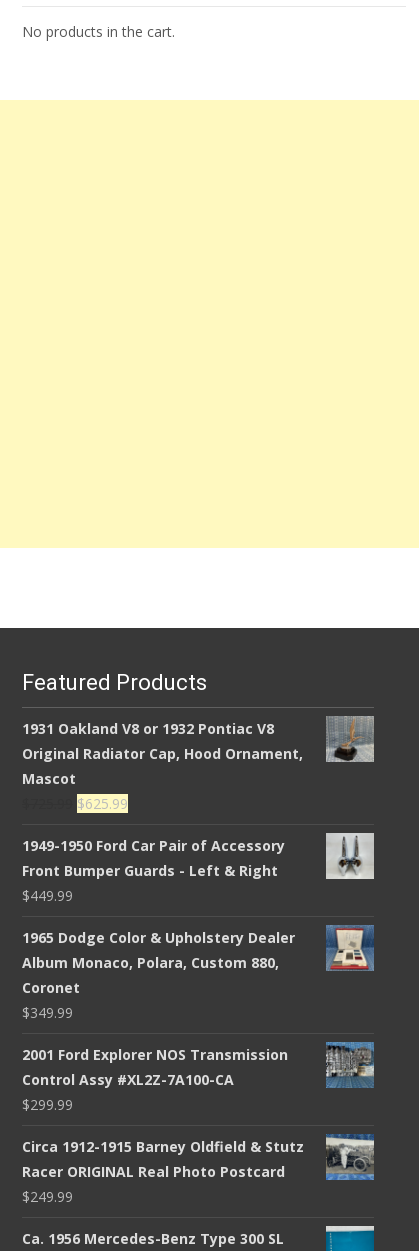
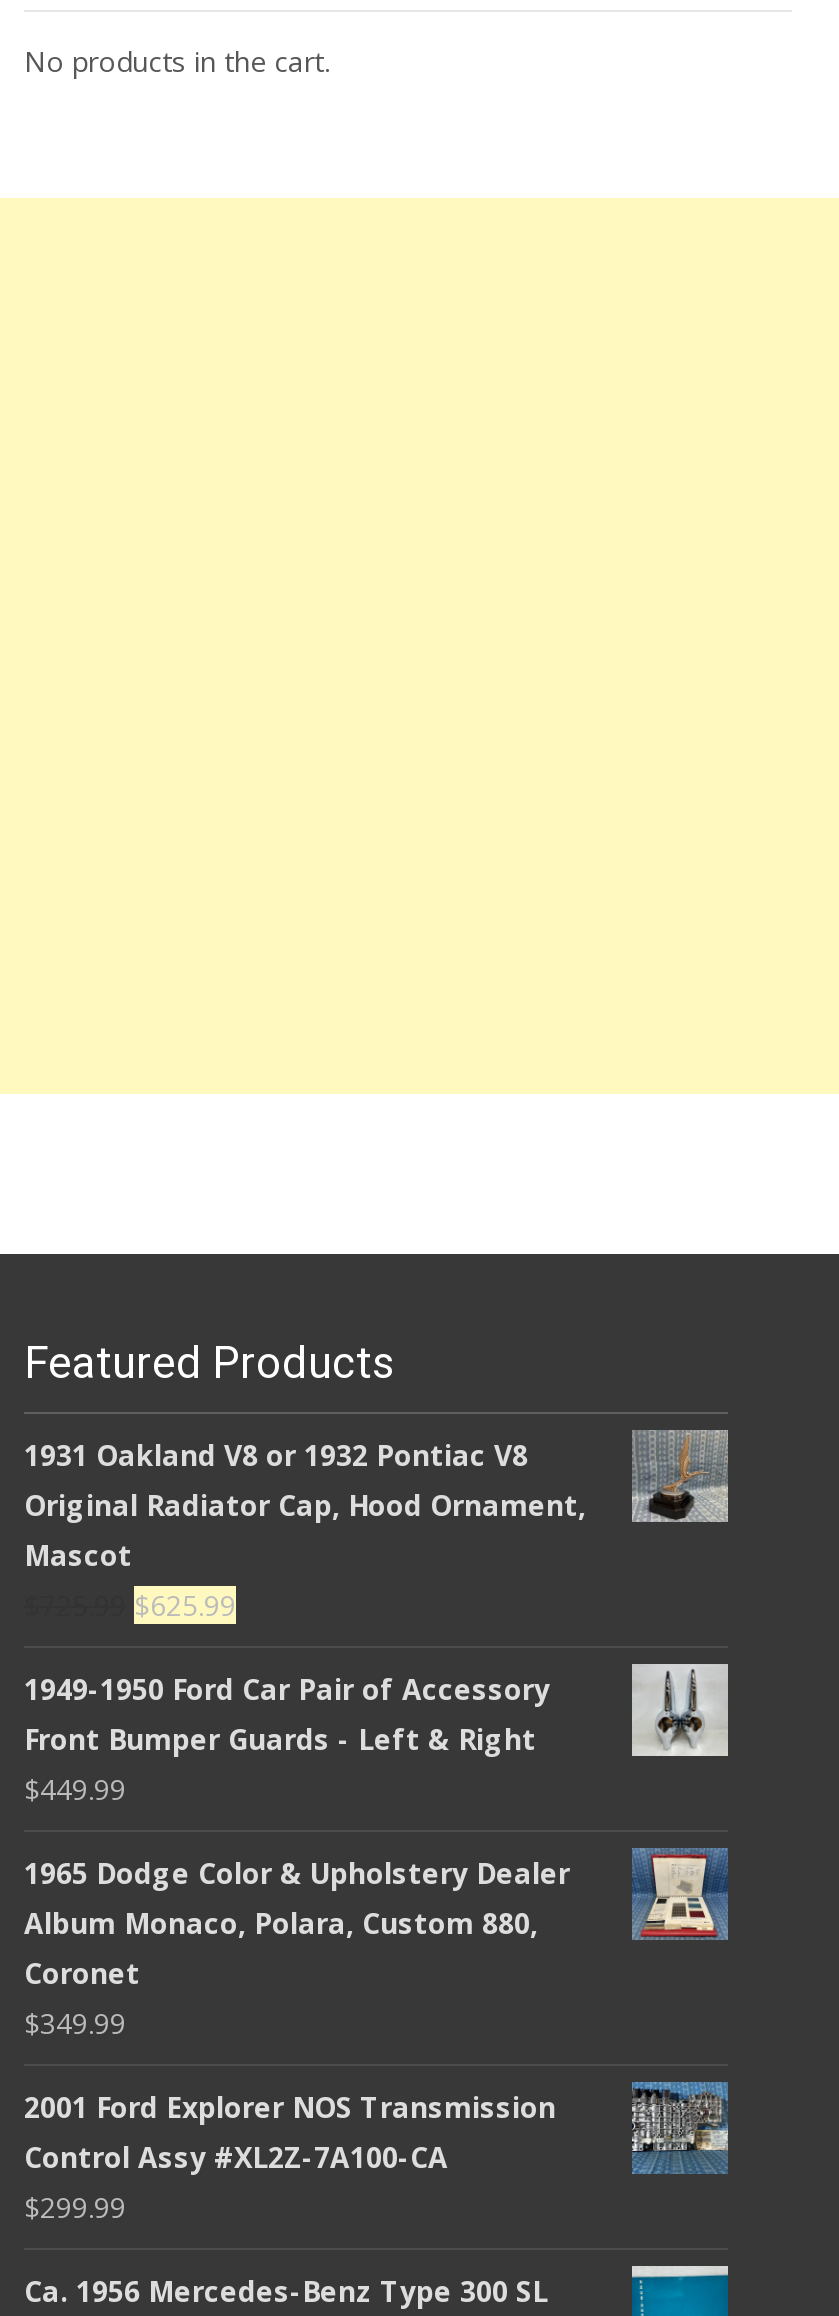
[22,1134,375,1206] [image] | Circa 1912-1915 Barney Oldfield & Stutz | Racer ORIGINAL Real Photo Postcard | $249.99 -> none

